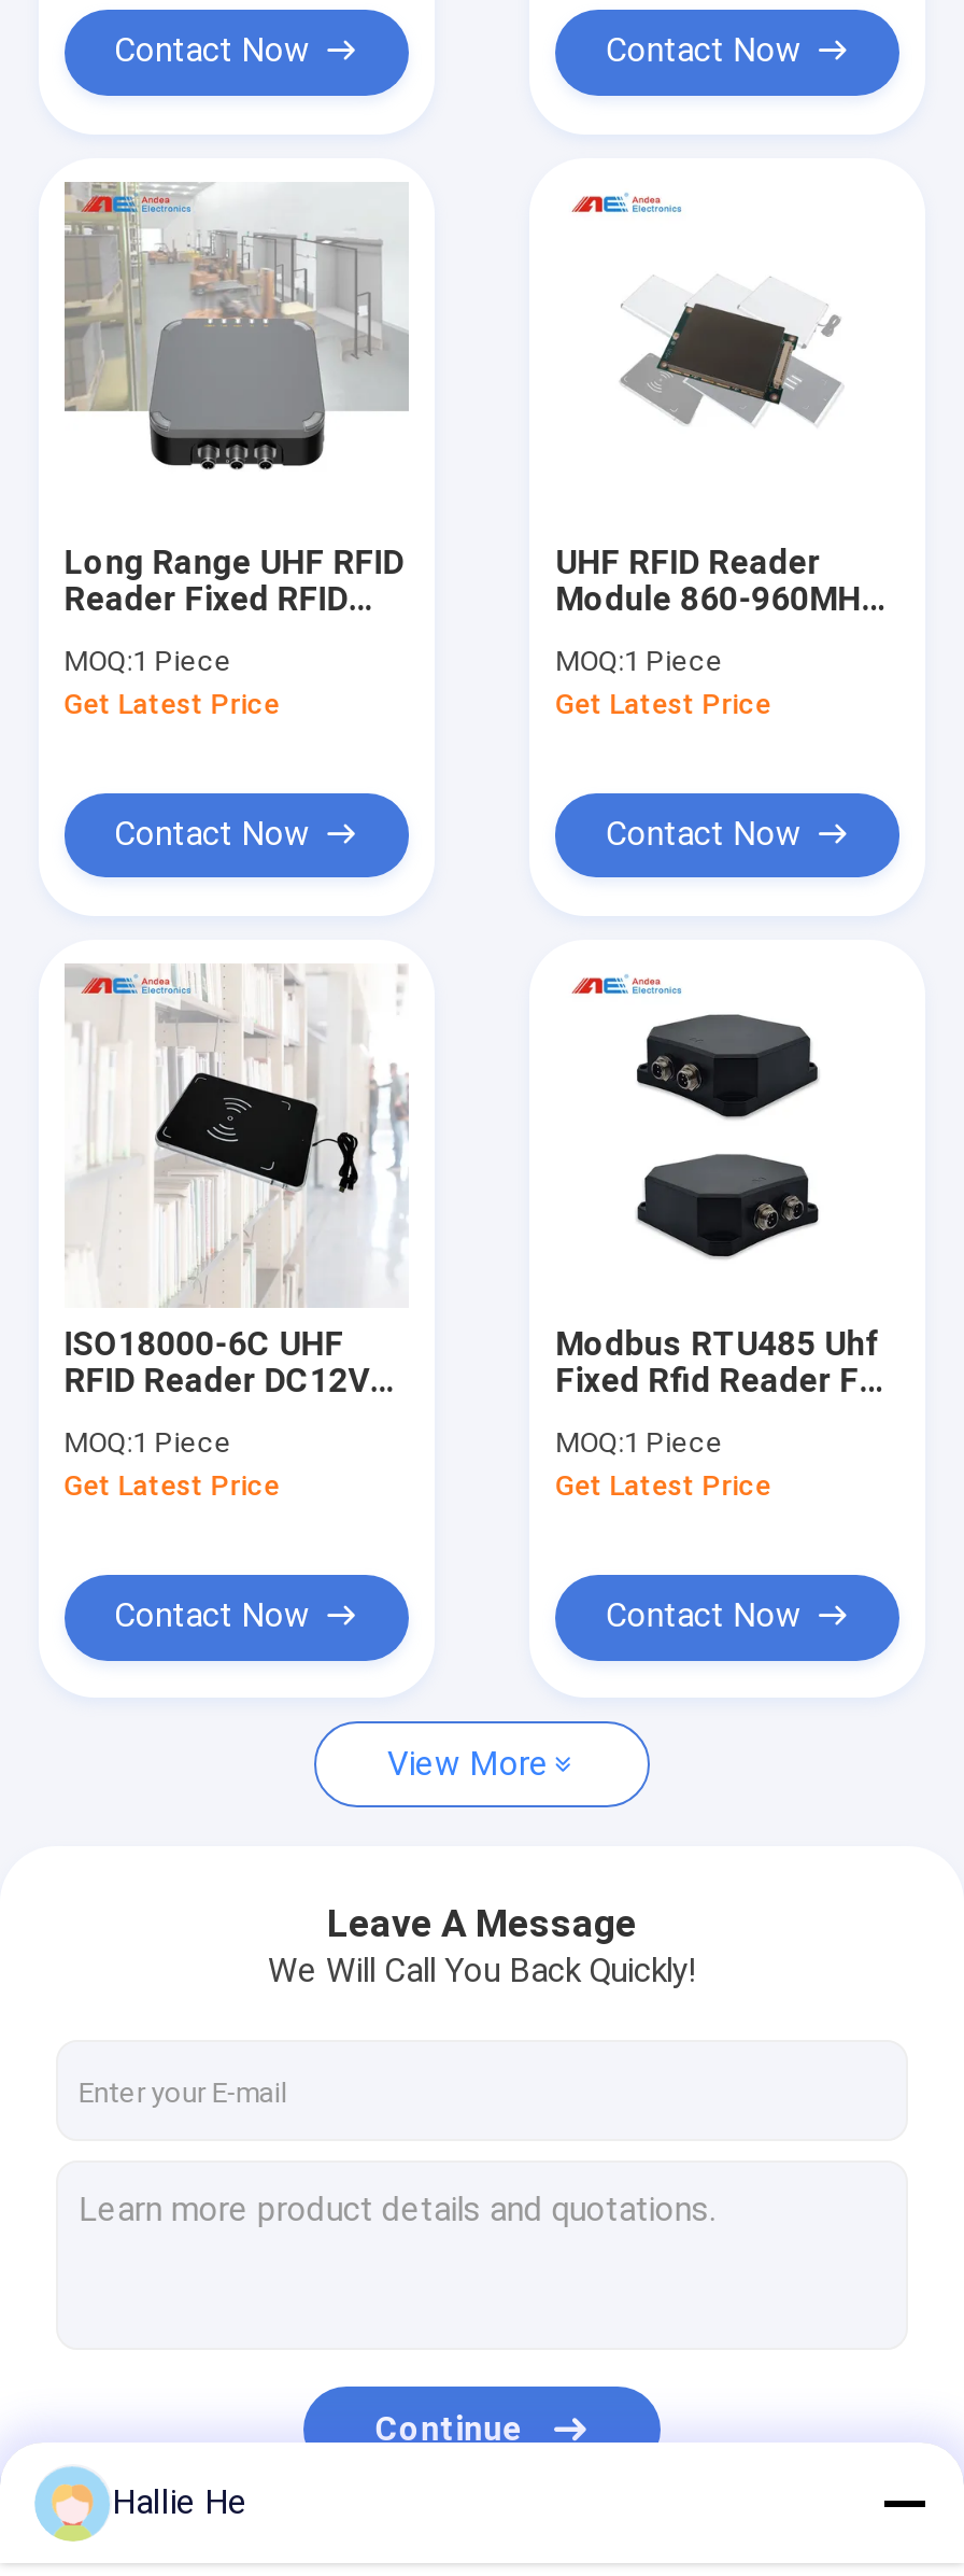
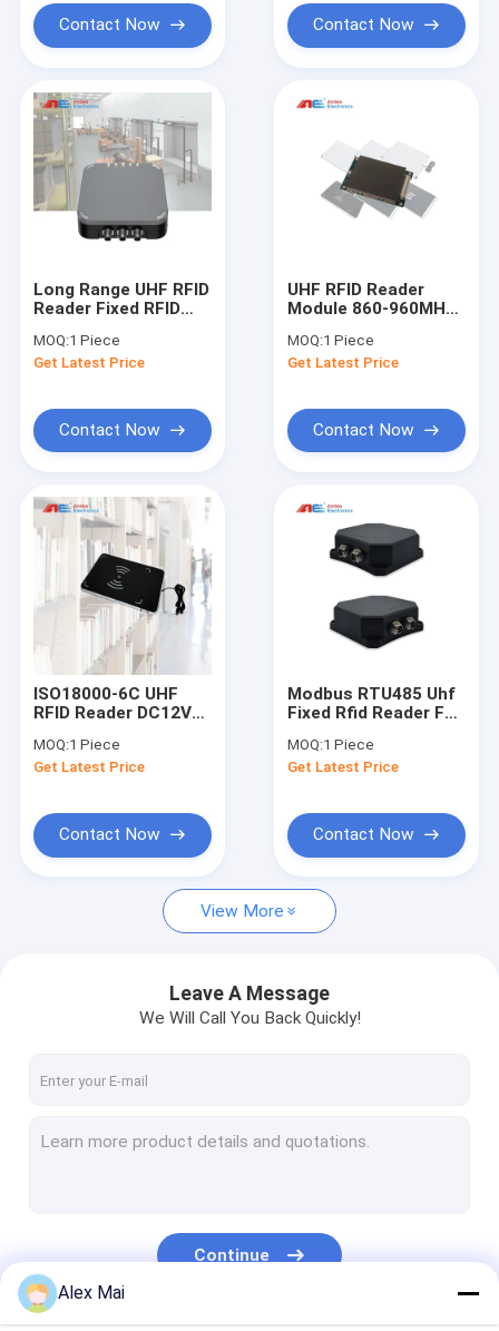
[112,2481,247,2522] Hallie He -> [58,1282,125,1303] Alex Mai

